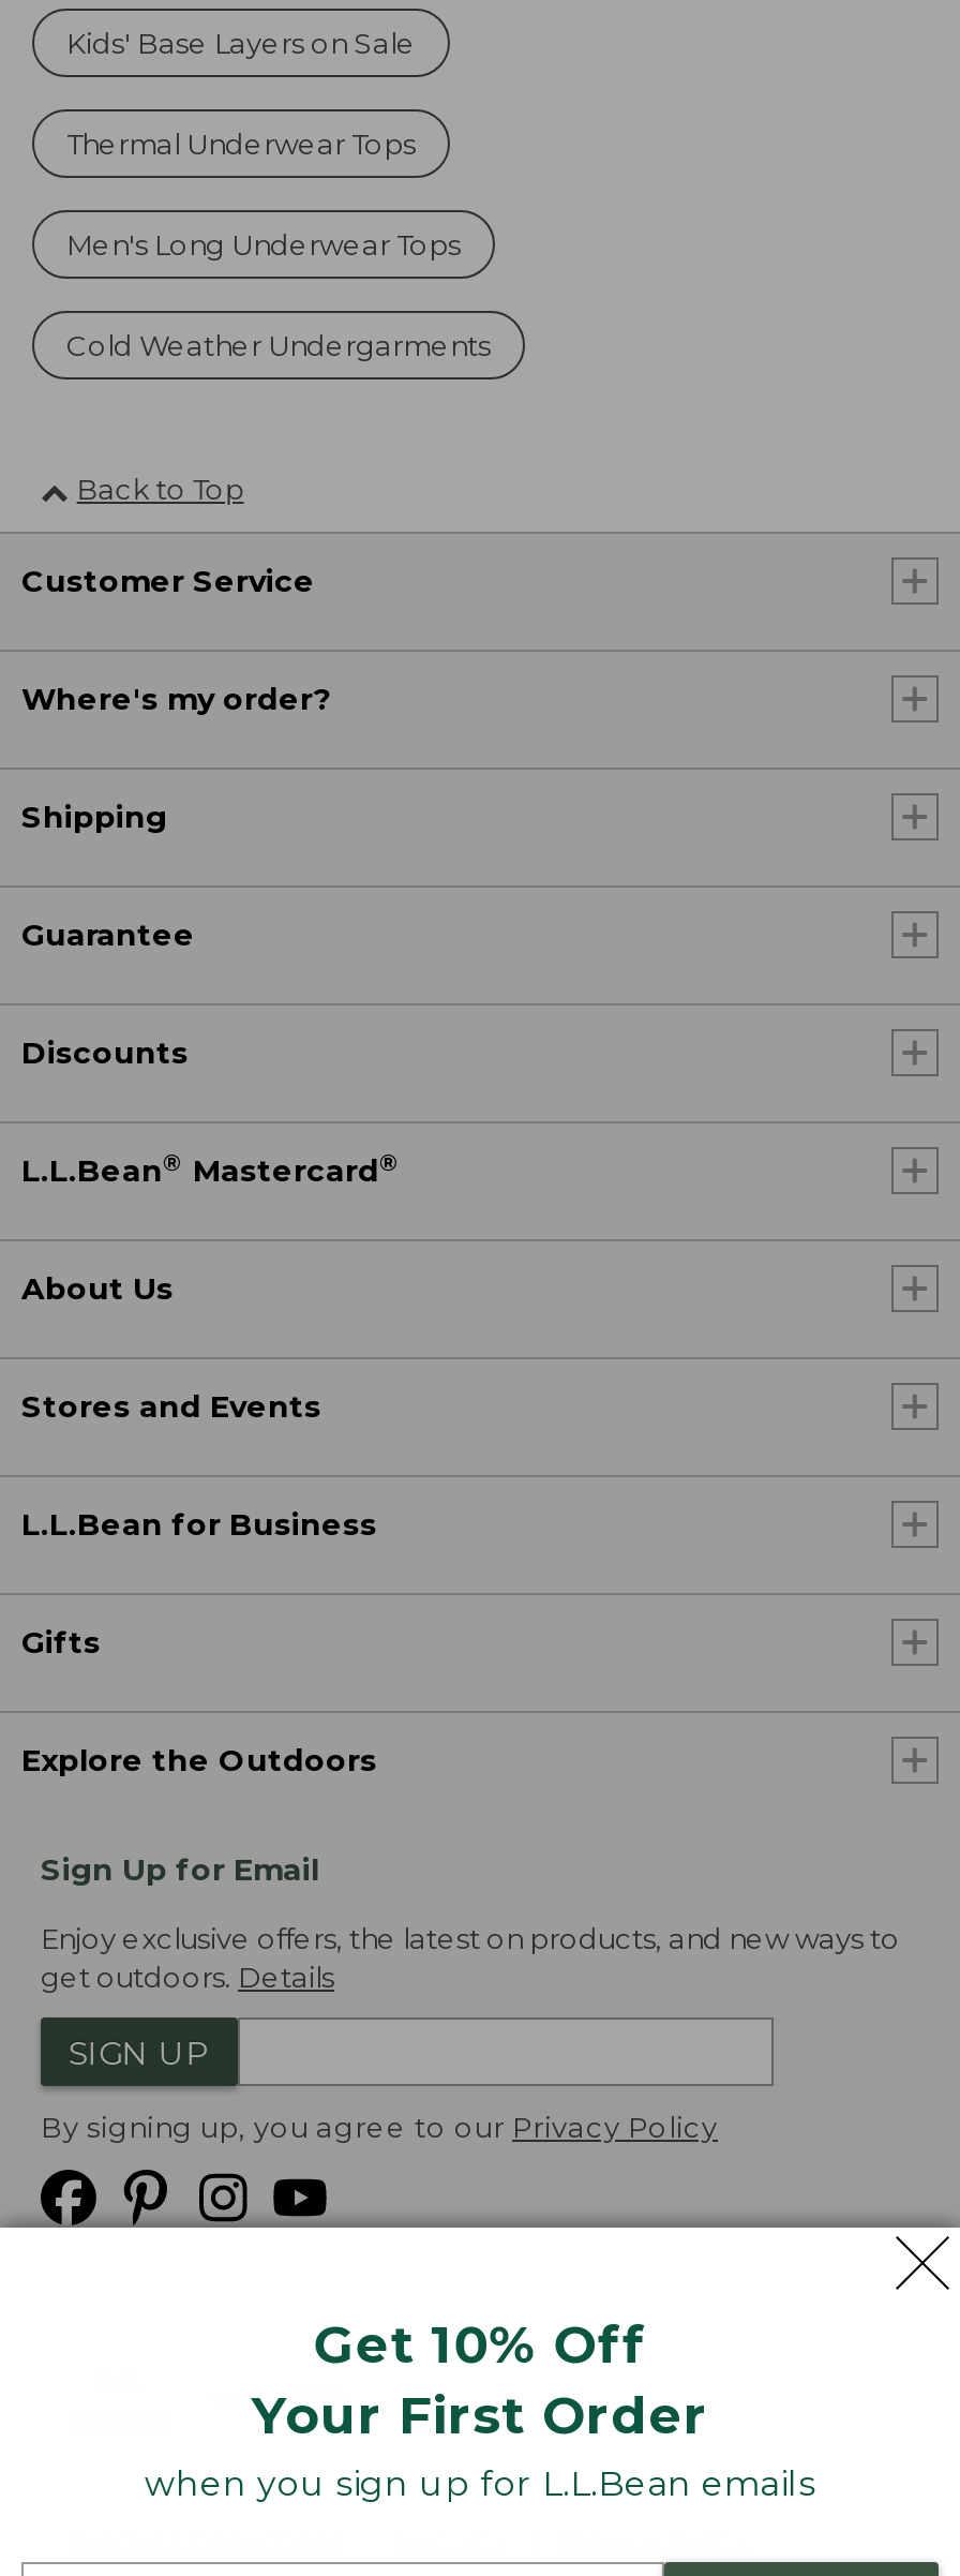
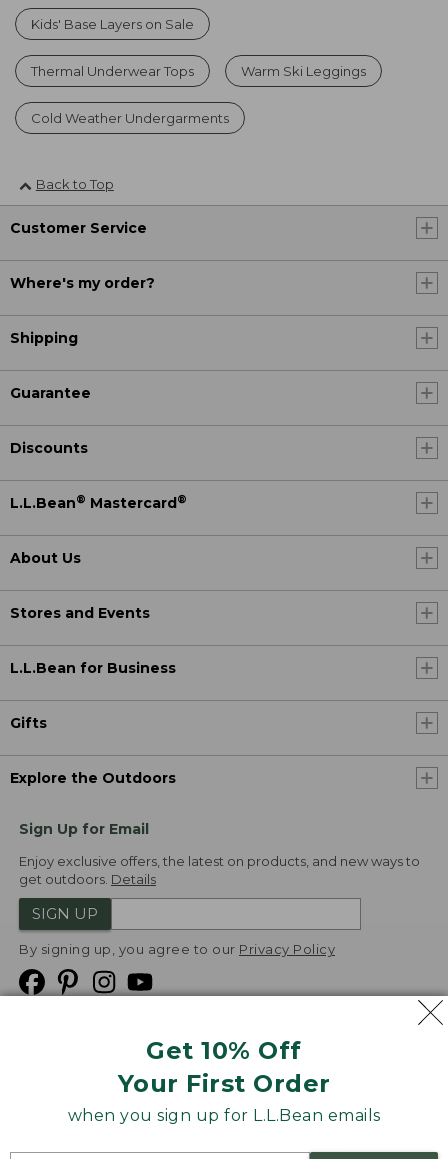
[66,227,461,262] Men's Long Underwear Tops -> [241,63,366,79] Warm Ski Leggings

